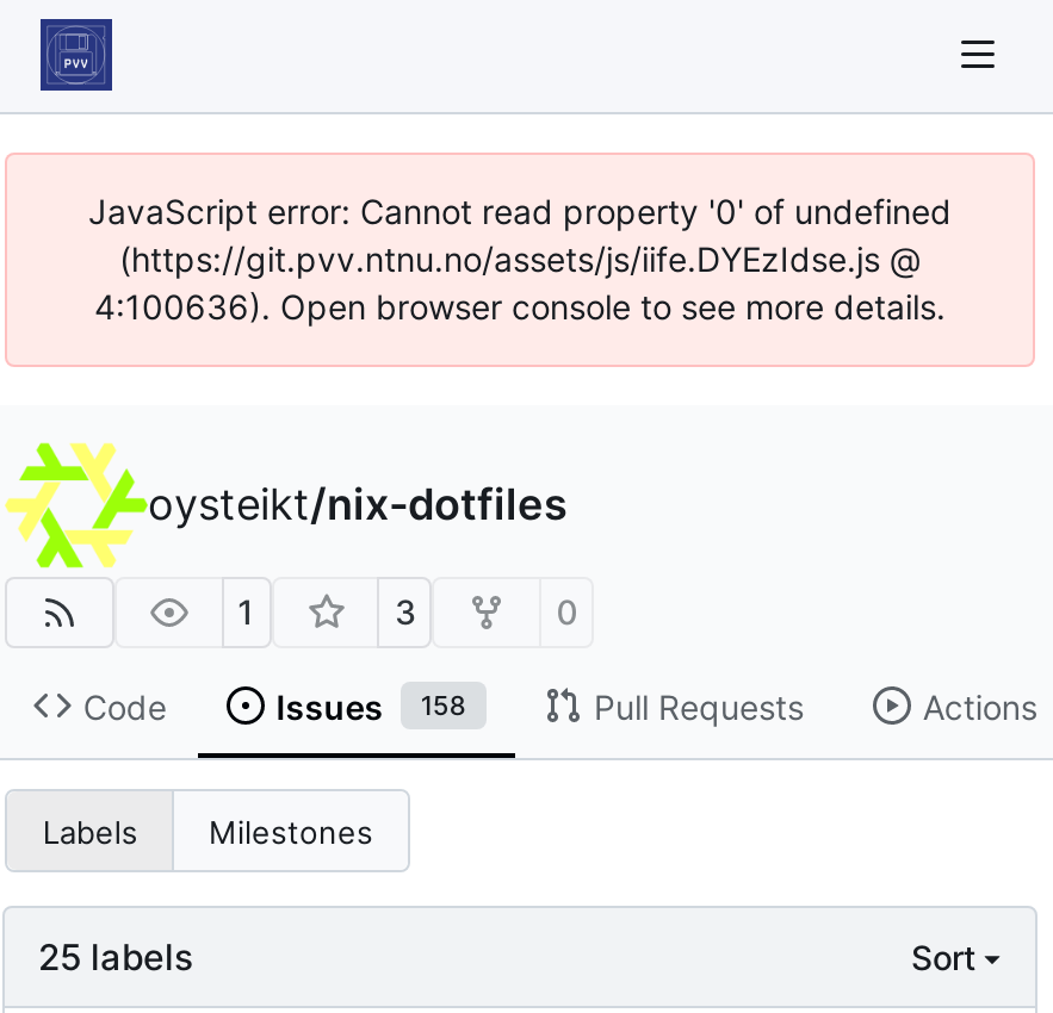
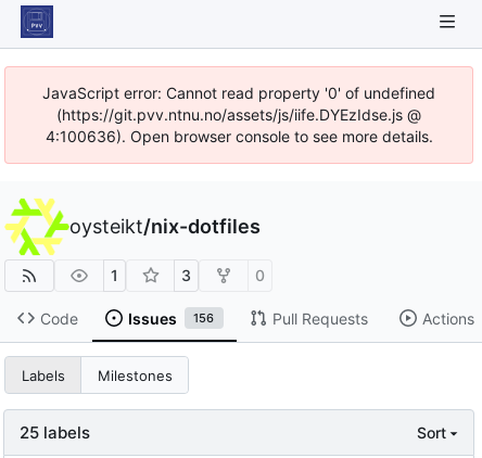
[276,685,466,726] Issues 158 -> [128,309,214,327] Issues 156

